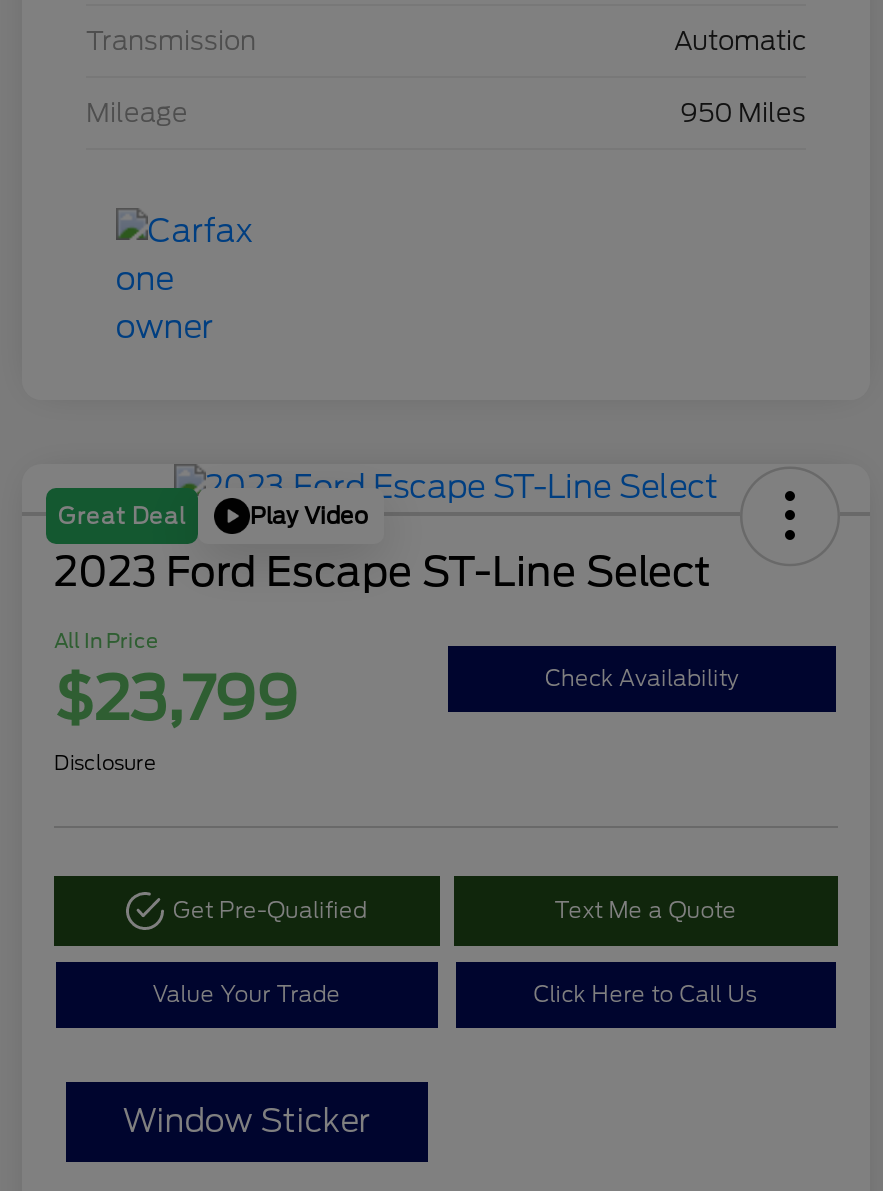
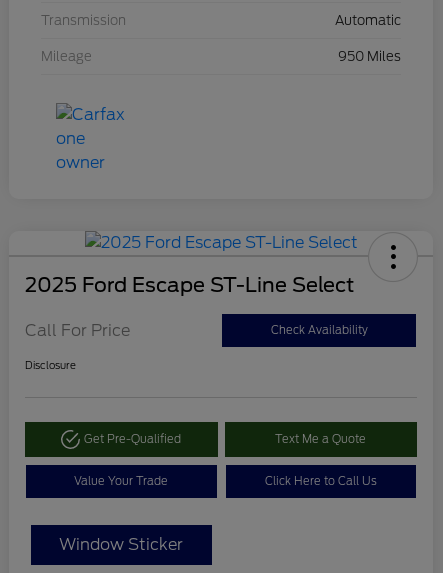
[54,501,710,596] Great Deal | Play Video | 2023 Ford Escape ST-Line Select -> [25,273,354,297] 2025 Ford Escape ST-Line Select
[54,628,298,734] All In Price | $23,799 -> [25,321,130,340] Call For Price

